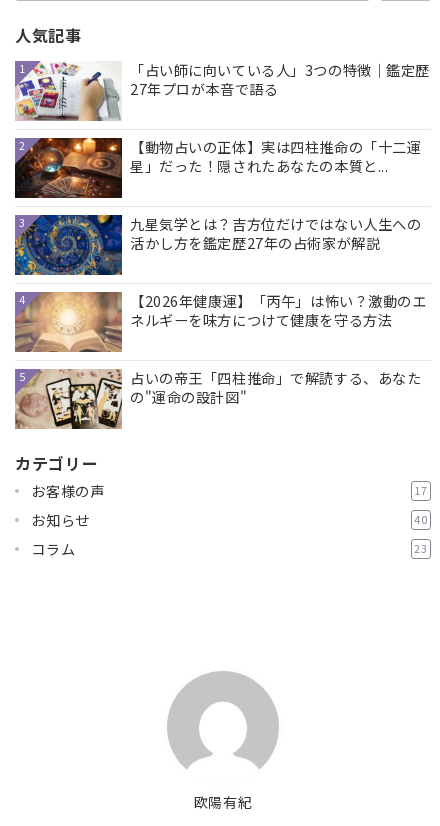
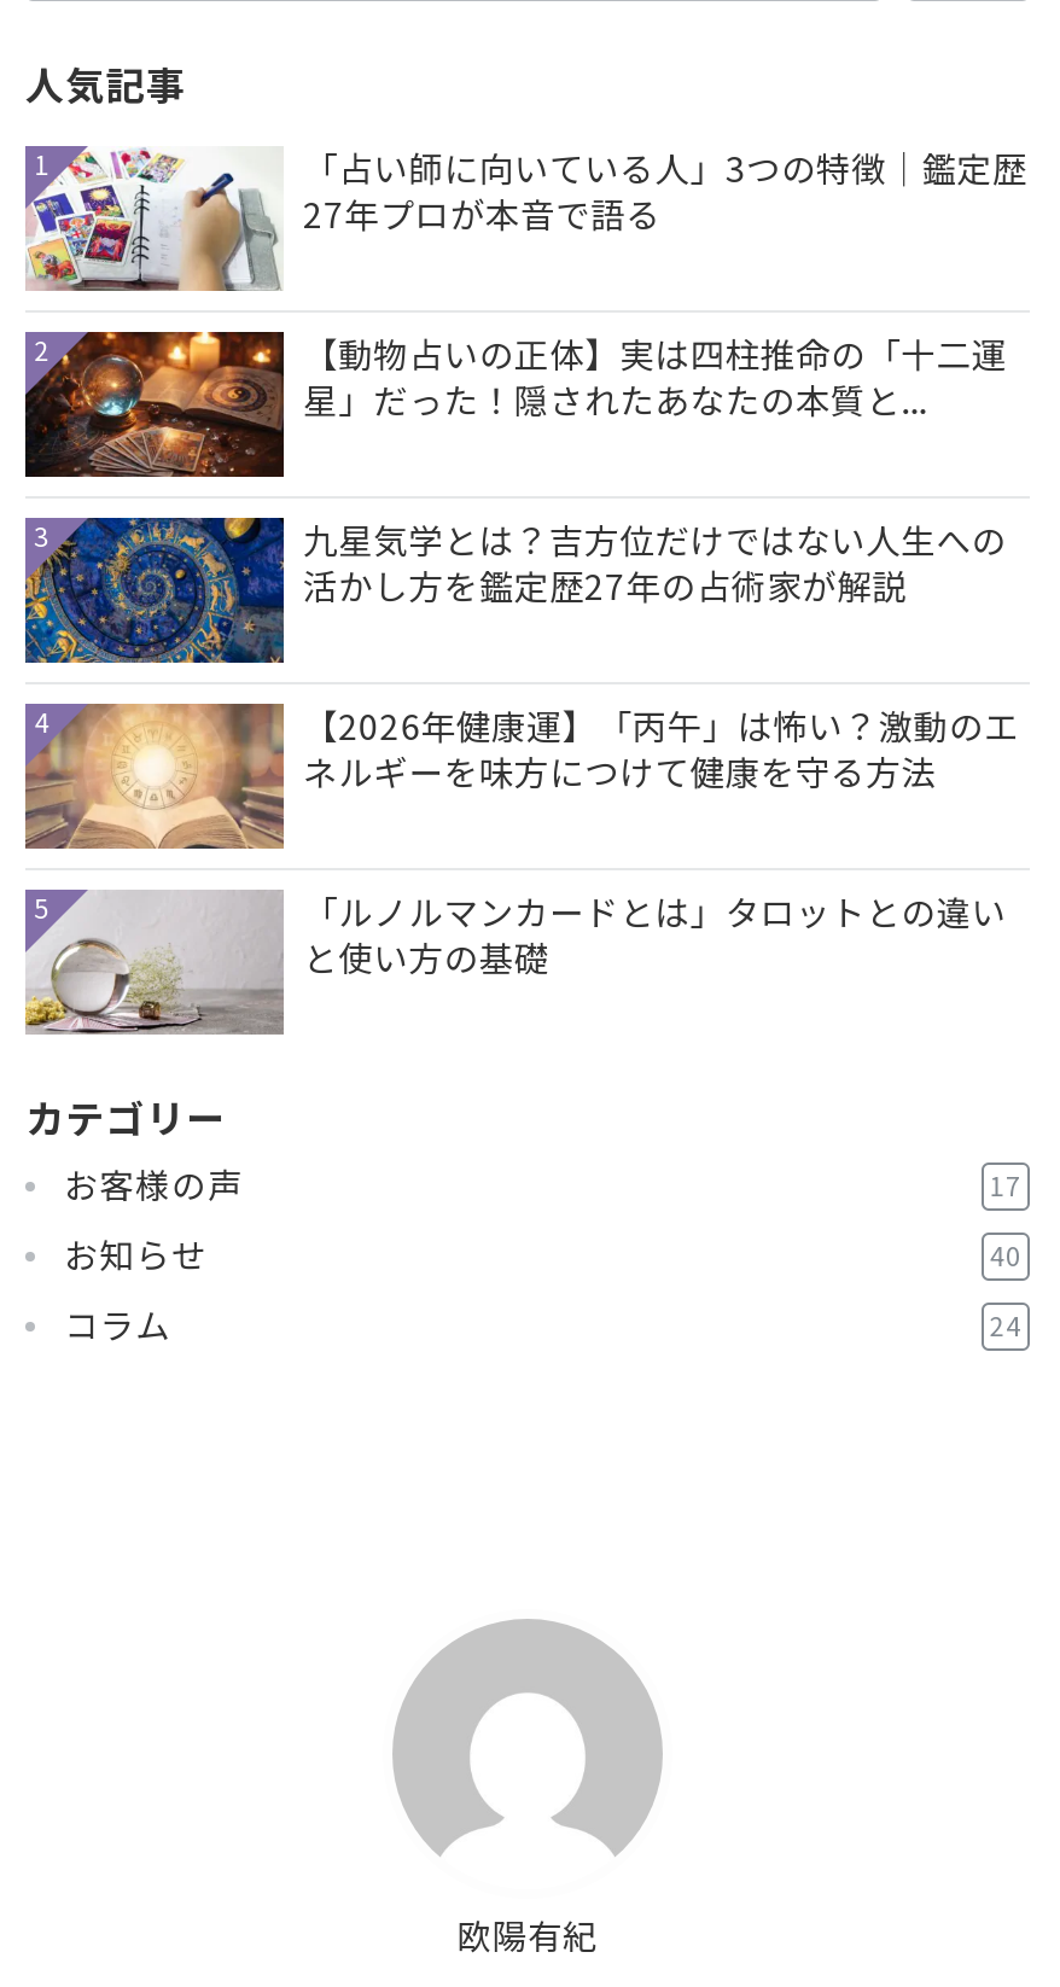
[15,368,421,430] [image] | 占いの帝王「四柱推命」で解読する、あなた | の"運命の設計図" -> [25,888,1007,1036] [image] | 「ルノルマンカードとは」タロットとの違い | と使い方の基礎
[414,541,428,556] 23 -> [989,1307,1022,1343] 24

